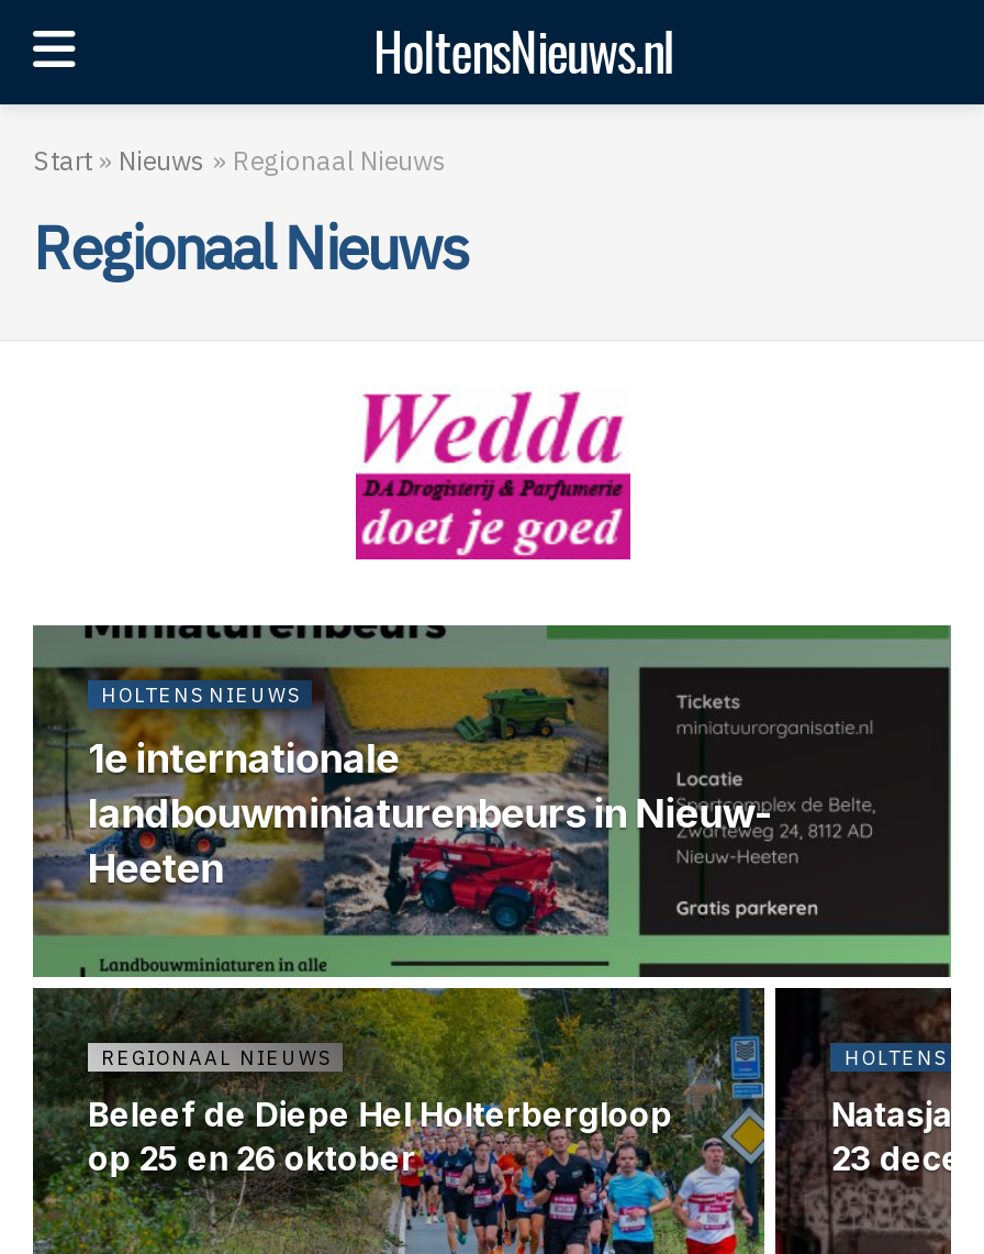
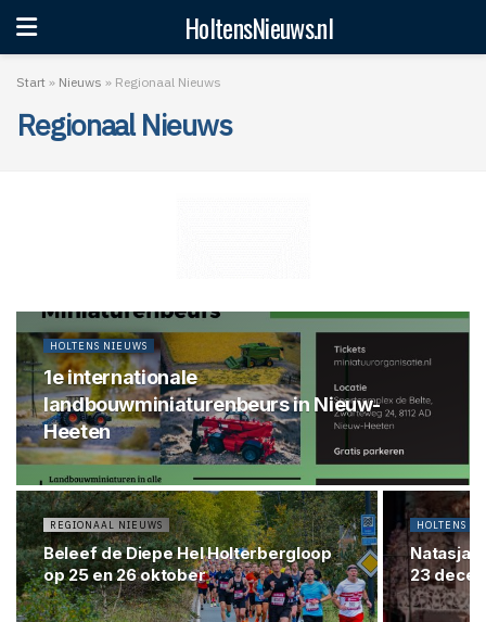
[354,390,633,562] [image] -> none

